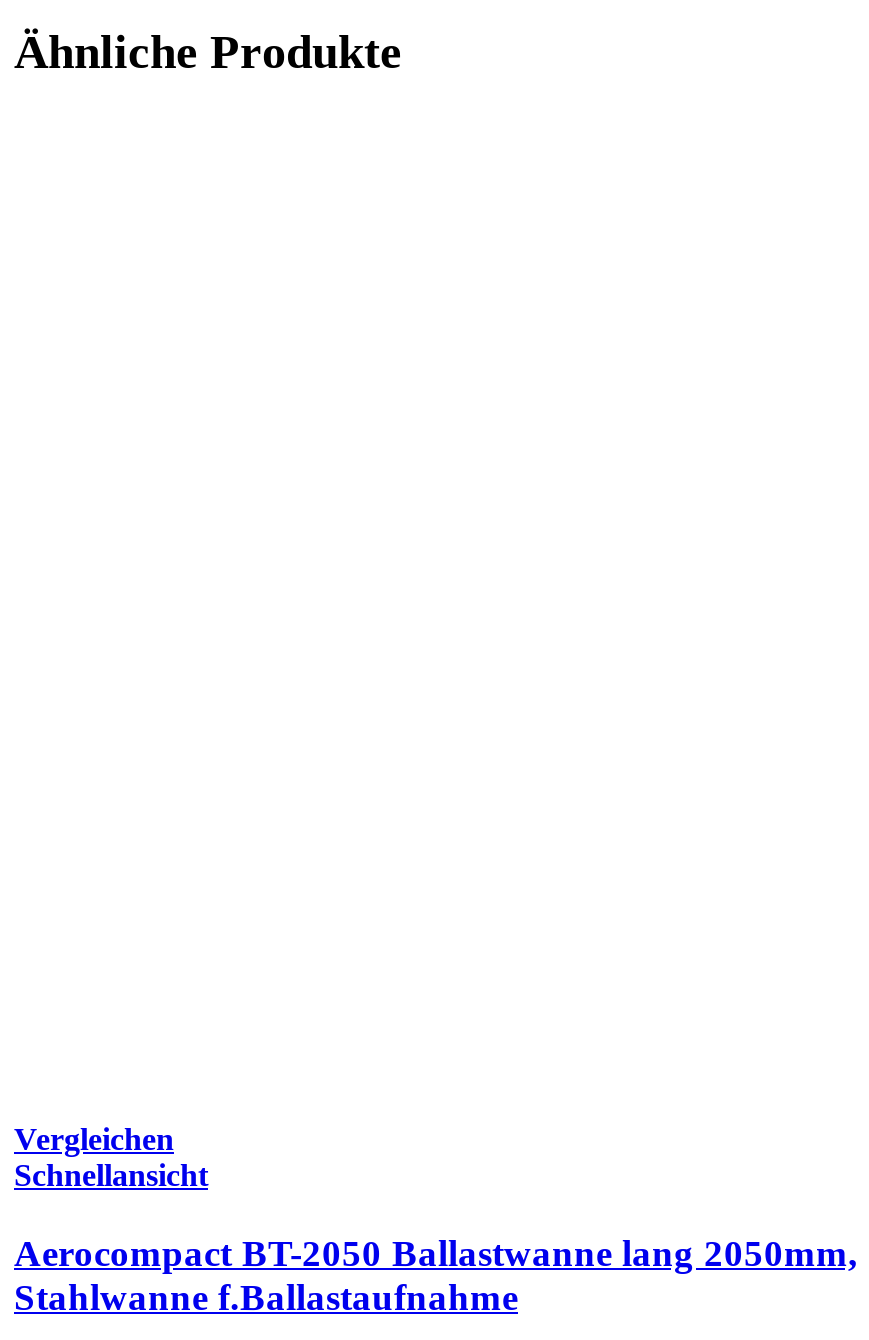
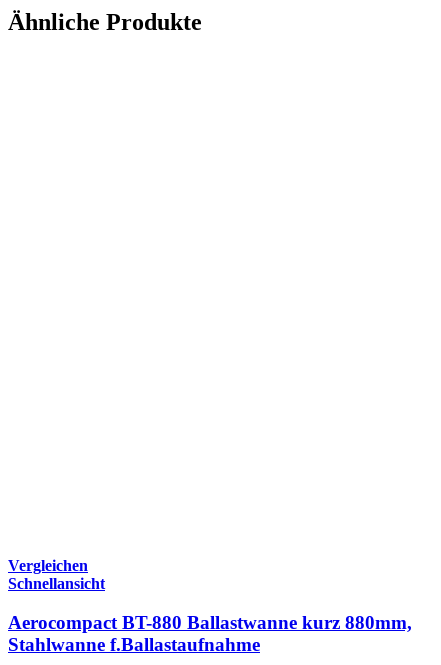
[14,1232,858,1274] Aerocompact BT-2050 Ballastwanne lang 2050mm, -> [8,612,412,633] Aerocompact BT-880 Ballastwanne kurz 880mm,

